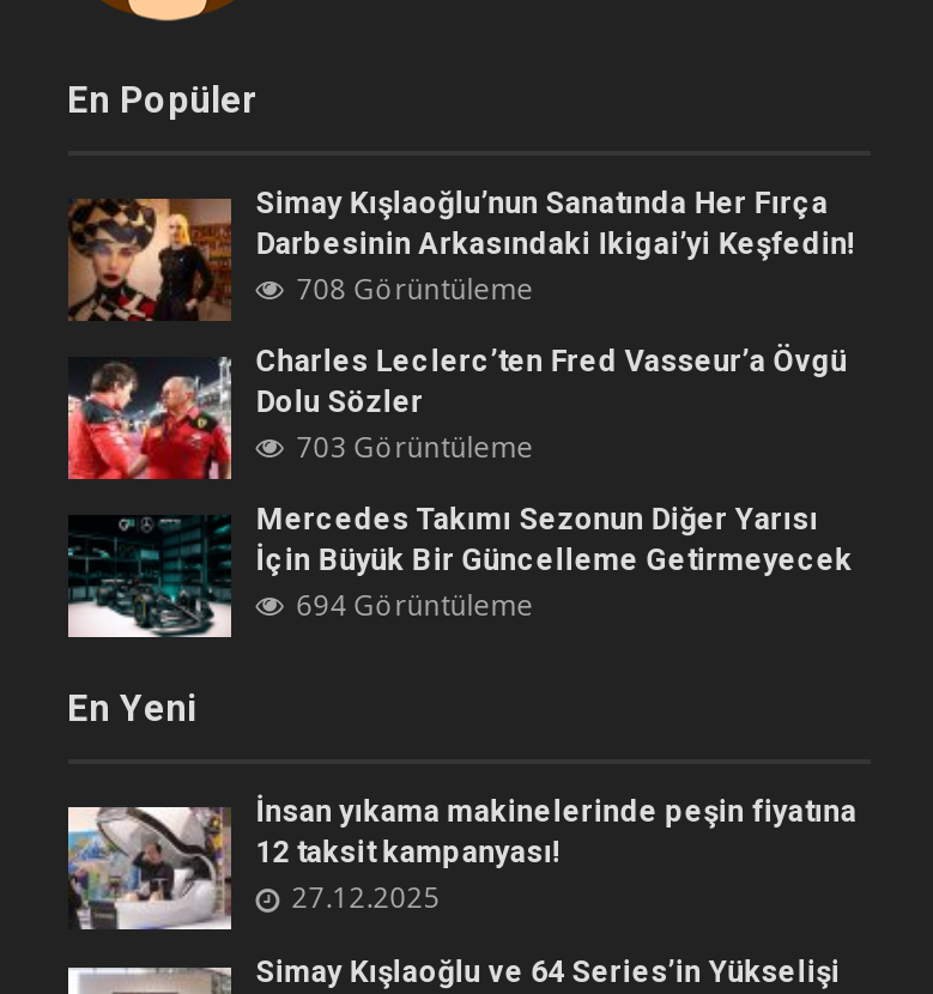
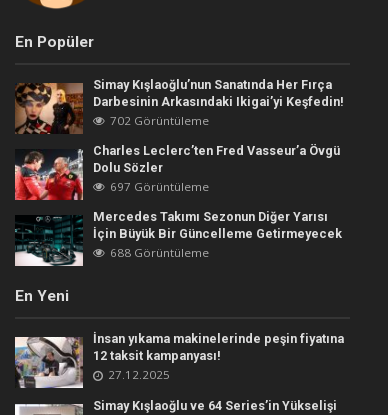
[296,270,533,306] 708 Görüntüleme -> [110,113,209,128] 702 Görüntüleme
[296,428,533,464] 703 Görüntüleme -> [110,179,209,194] 697 Görüntüleme
[296,586,533,622] 694 Görüntüleme -> [110,245,209,260] 688 Görüntüleme

